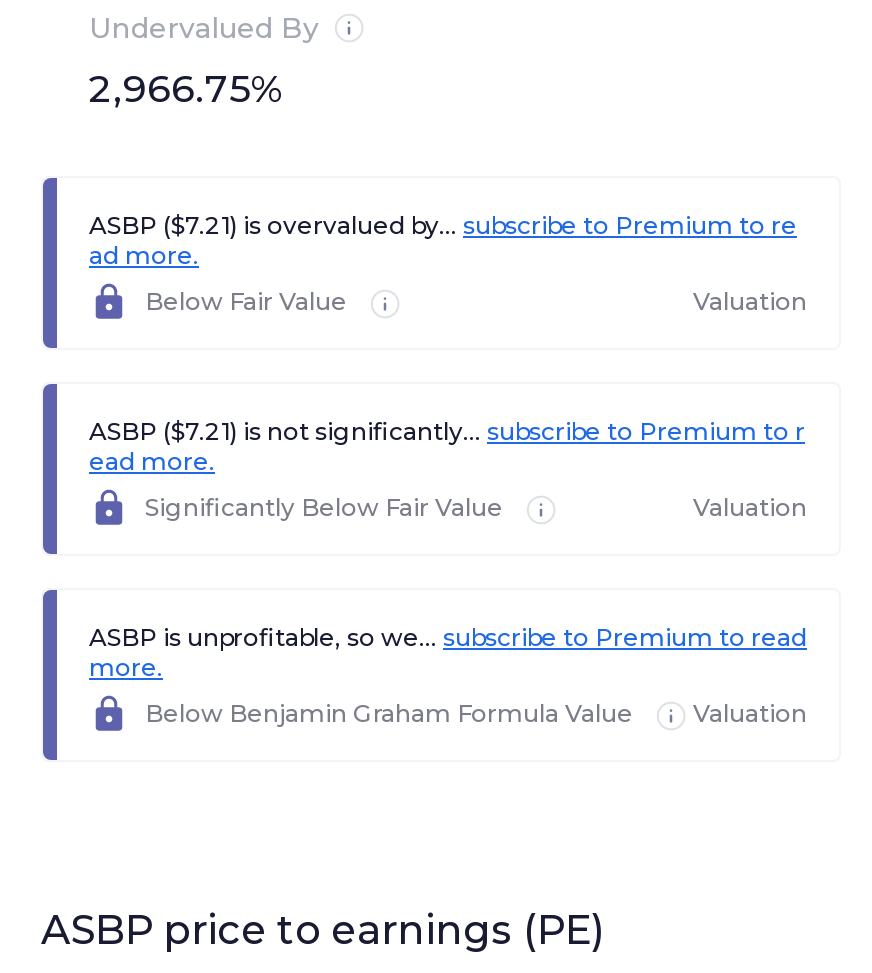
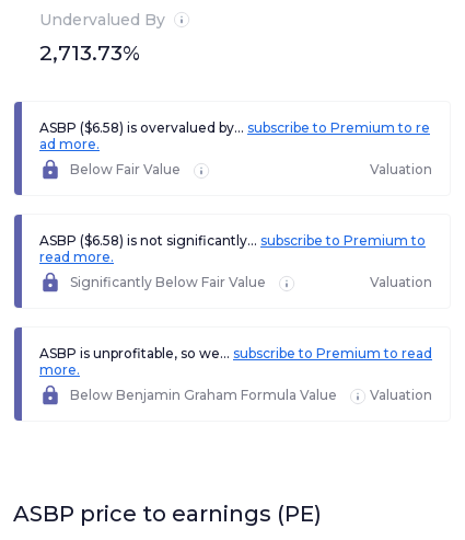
[89,66,283,112] 2,966.75% -> [39,41,140,66] 2,713.73%
[89,210,797,240] ASBP ($7.21) is overvalued by... subscribe to Premium to re -> [39,119,430,136] ASBP ($6.58) is overvalued by... subscribe to Premium to re
[89,416,805,476] ASBP ($7.21) is not significantly... subscribe to Premium to r | ead more. -> [39,232,426,265] ASBP ($6.58) is not significantly... subscribe to Premium to | read more.

